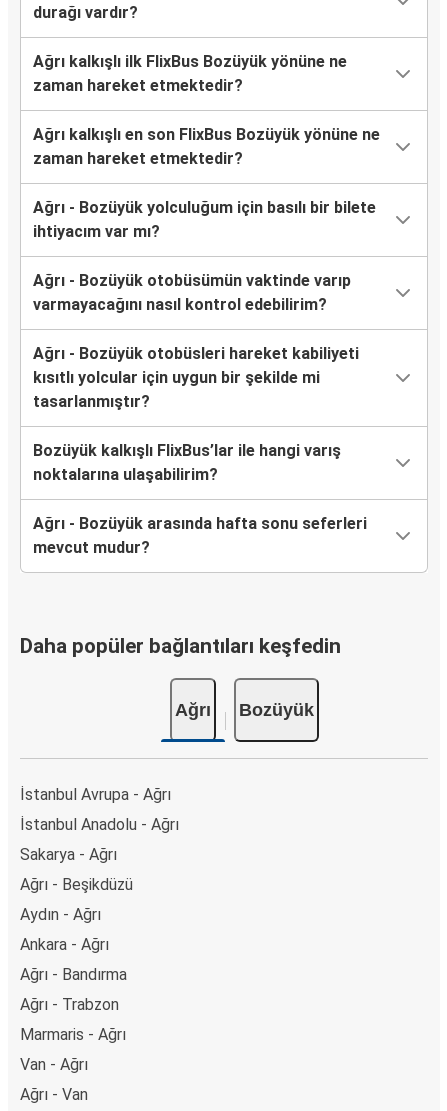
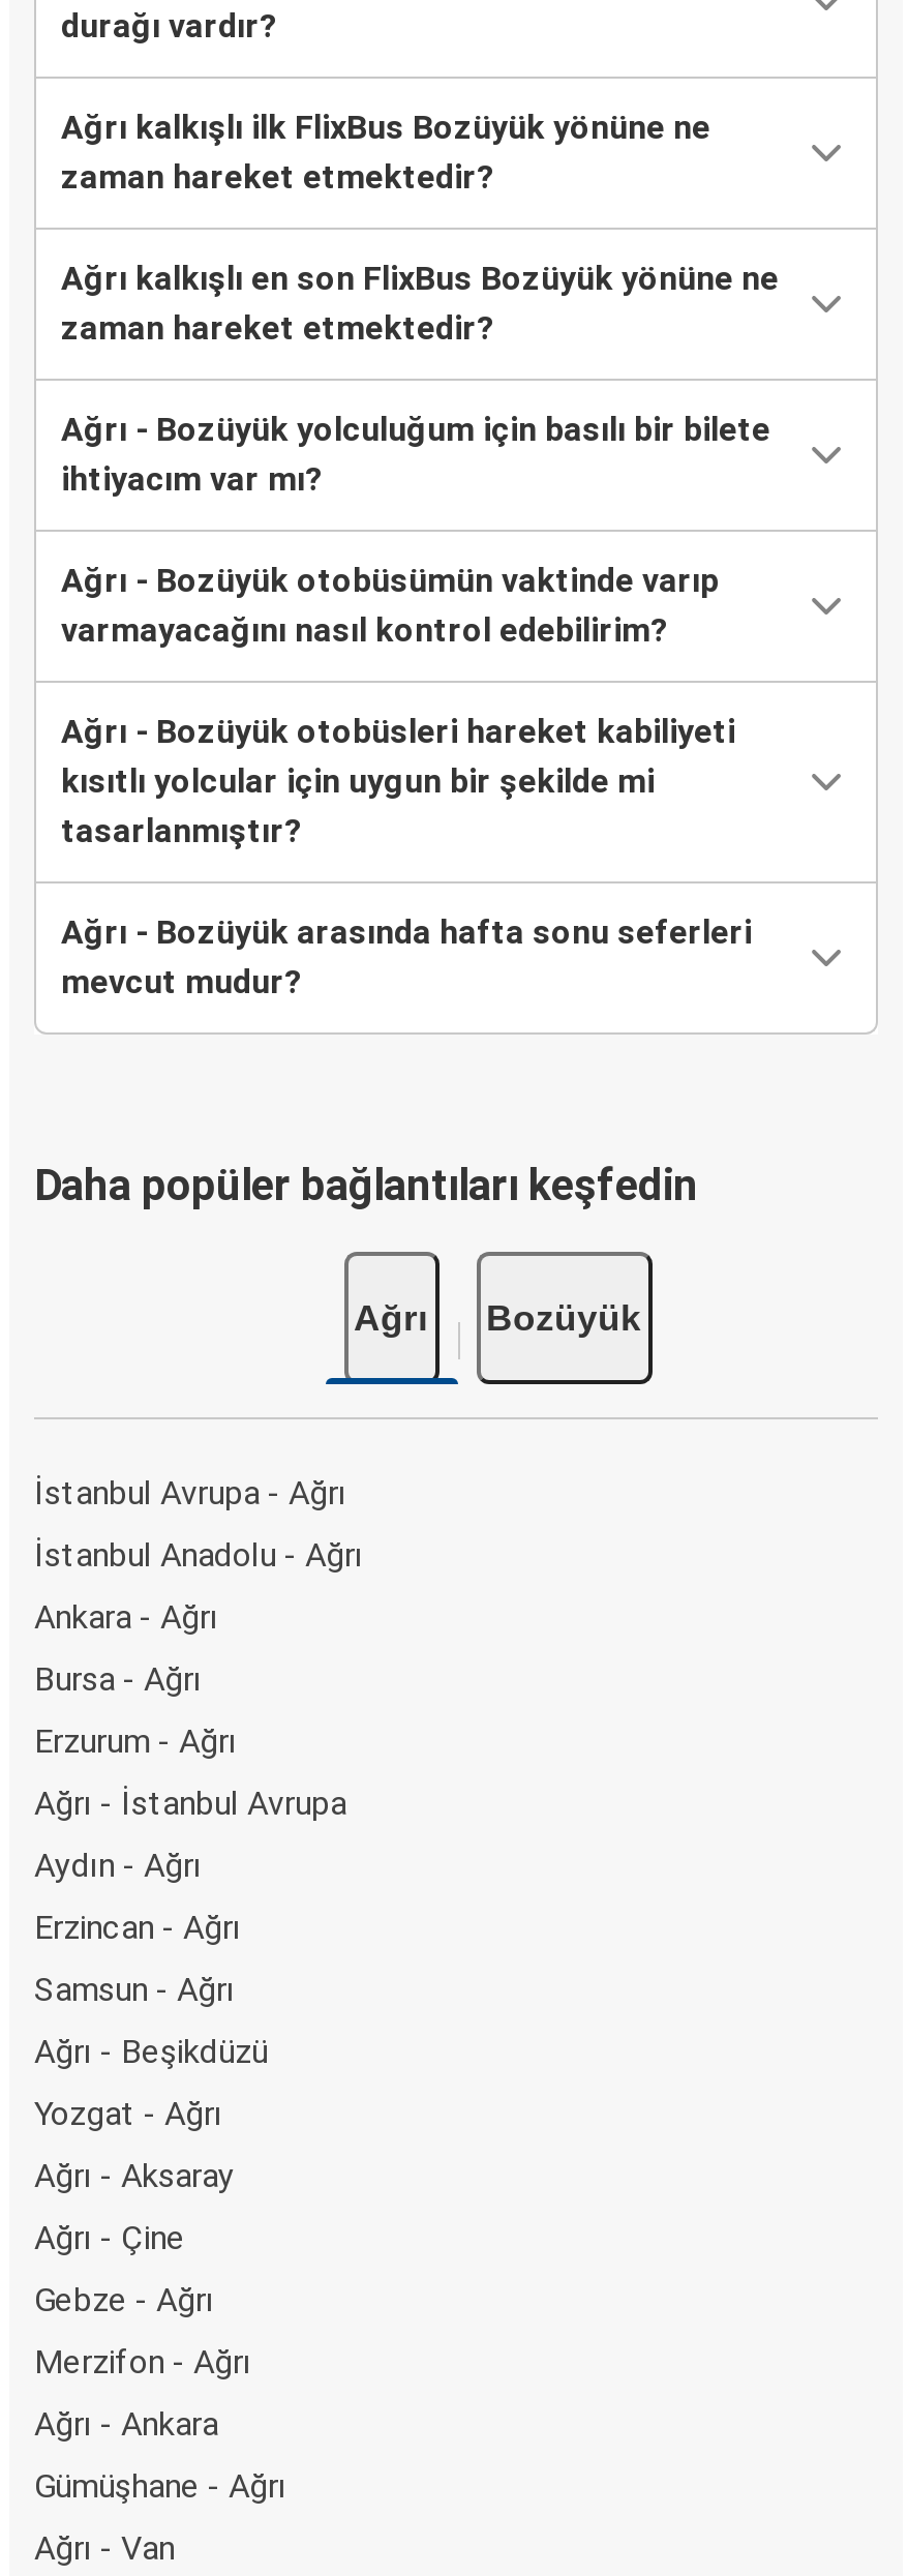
[33,441,341,484] Bozüyük kalkışlı FlixBus’lar ile hangi varış | noktalarına ulaşabilirim? -> none
moved [20,514,367,833] -> [34,913,752,1574]: Ağrı - Bozüyük arasında hafta sonu seferleri | mevcut mudur? | Daha popüler bağlantıları keşfedin | Ağrı | Bozüyük | İstanbul Avrupa - Ağrı | İstanbul Anadolu - Ağrı
[20,844,117,863] Sakarya - Ağrı -> [34,1658,346,2008] Bursa - Ağrı | Erzurum - Ağrı | Ağrı - İstanbul Avrupa | Erzincan - Ağrı | Samsun - Ağrı
moved [20,904,109,953] -> [34,1596,218,1884]: Aydın - Ağrı | Ankara - Ağrı
[20,964,127,1073] Ağrı - Bandırma | Ağrı - Trabzon | Marmaris - Ağrı | Van - Ağrı -> [34,2093,286,2505] Yozgat - Ağrı | Ağrı - Aksaray | Ağrı - Çine | Gebze - Ağrı | Merzifon - Ağrı | Ağrı - Ankara | Gümüşhane - Ağrı

